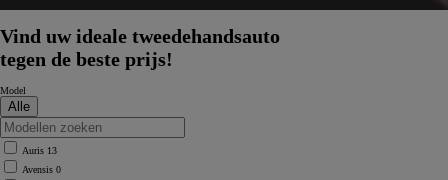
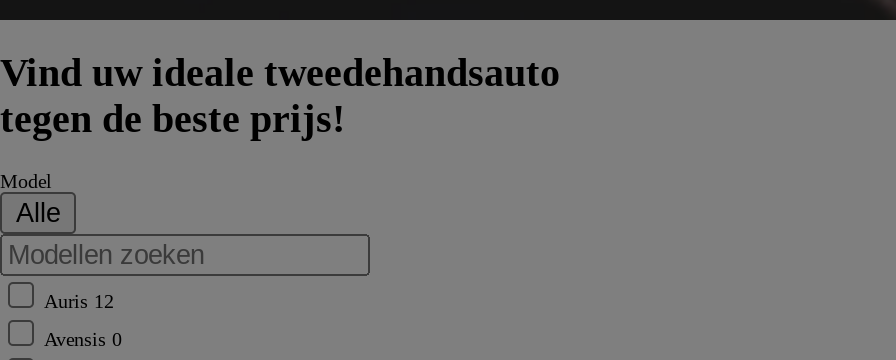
[22,145,57,156] Auris 13 -> [44,290,114,312] Auris 12

